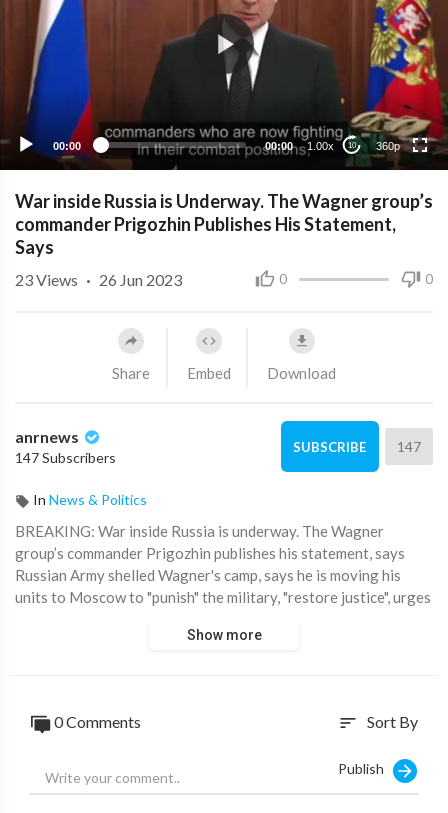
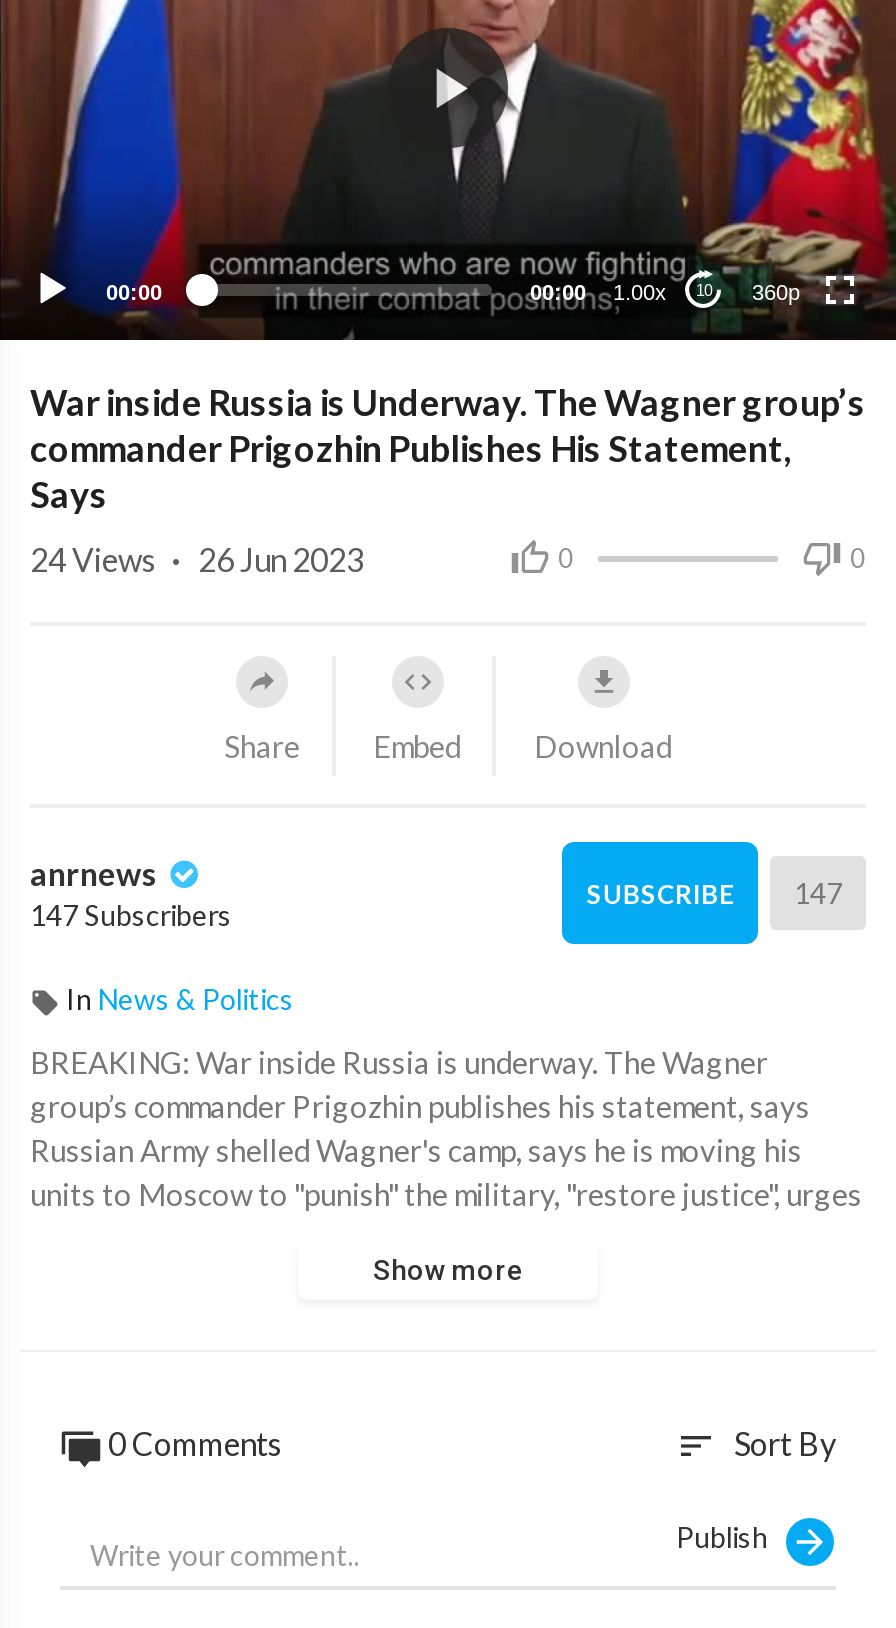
[15,270,182,289] 23Views · 26 Jun 2023 -> [30,540,364,578] 24Views · 26 Jun 2023

